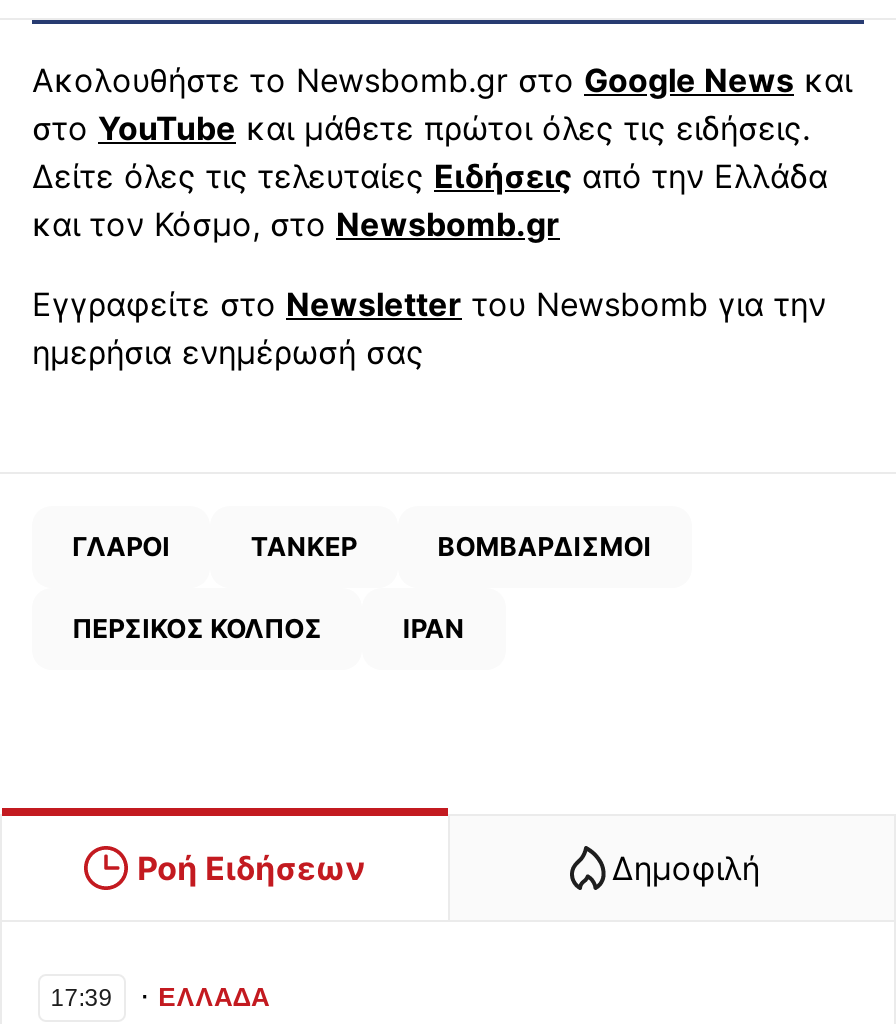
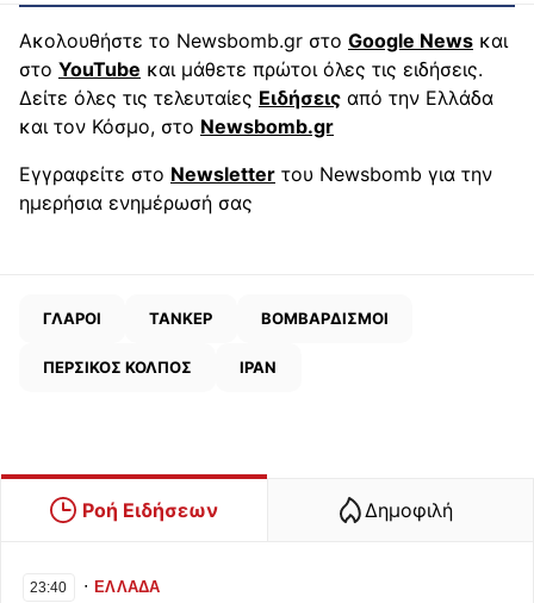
[50,984,112,1012] 17:39 -> [30,579,67,596] 23:40

